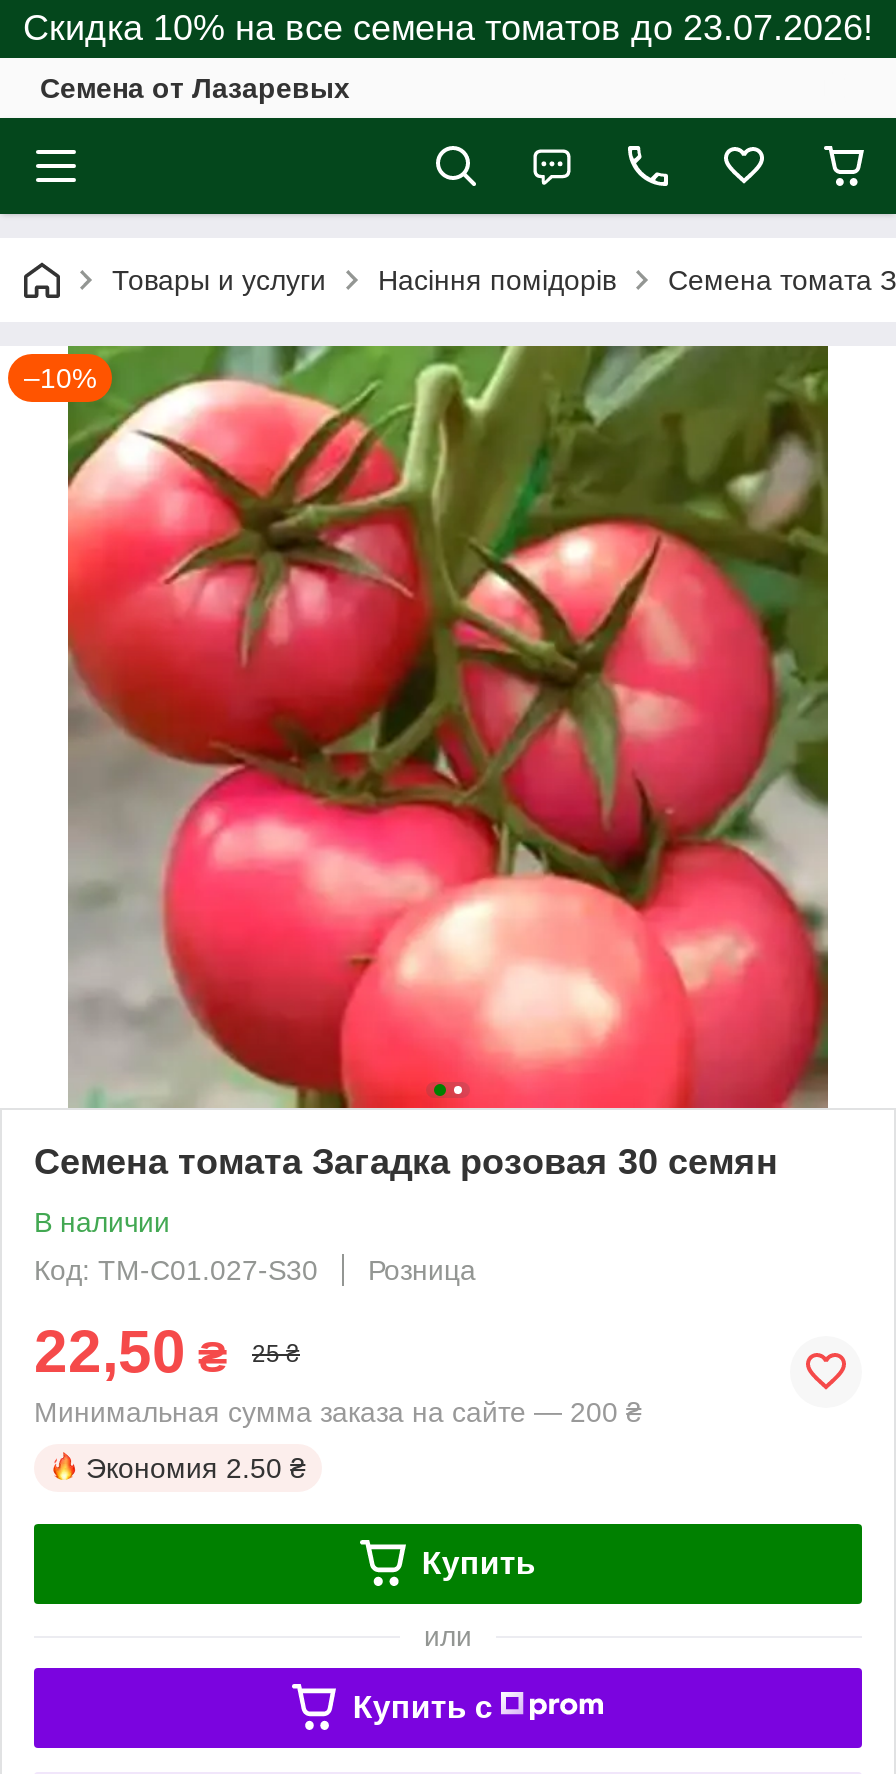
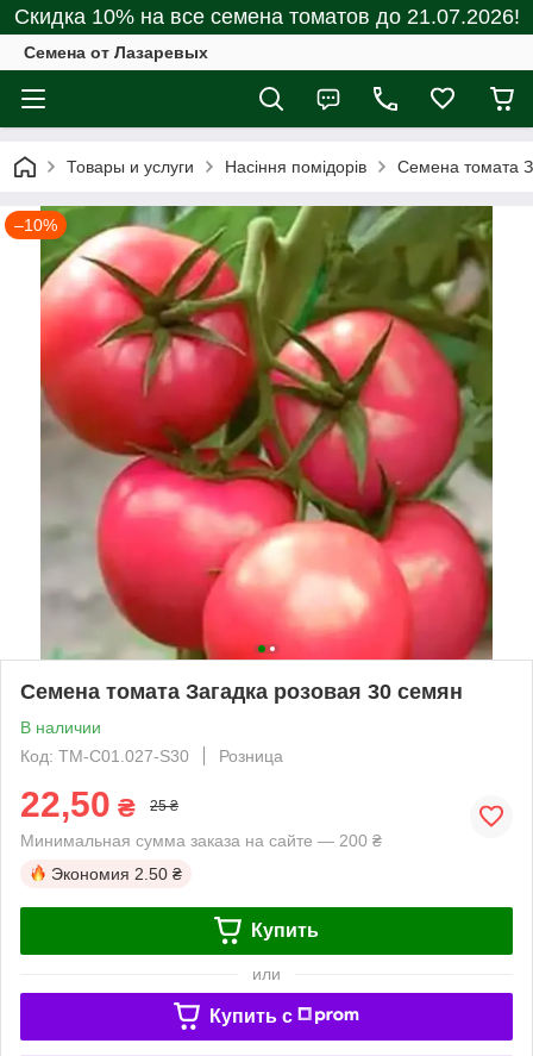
[23,8,873,48] Скидка 10% на все семена томатов до 23.07.2026! -> [14,5,519,29] Скидка 10% на все семена томатов до 21.07.2026!

